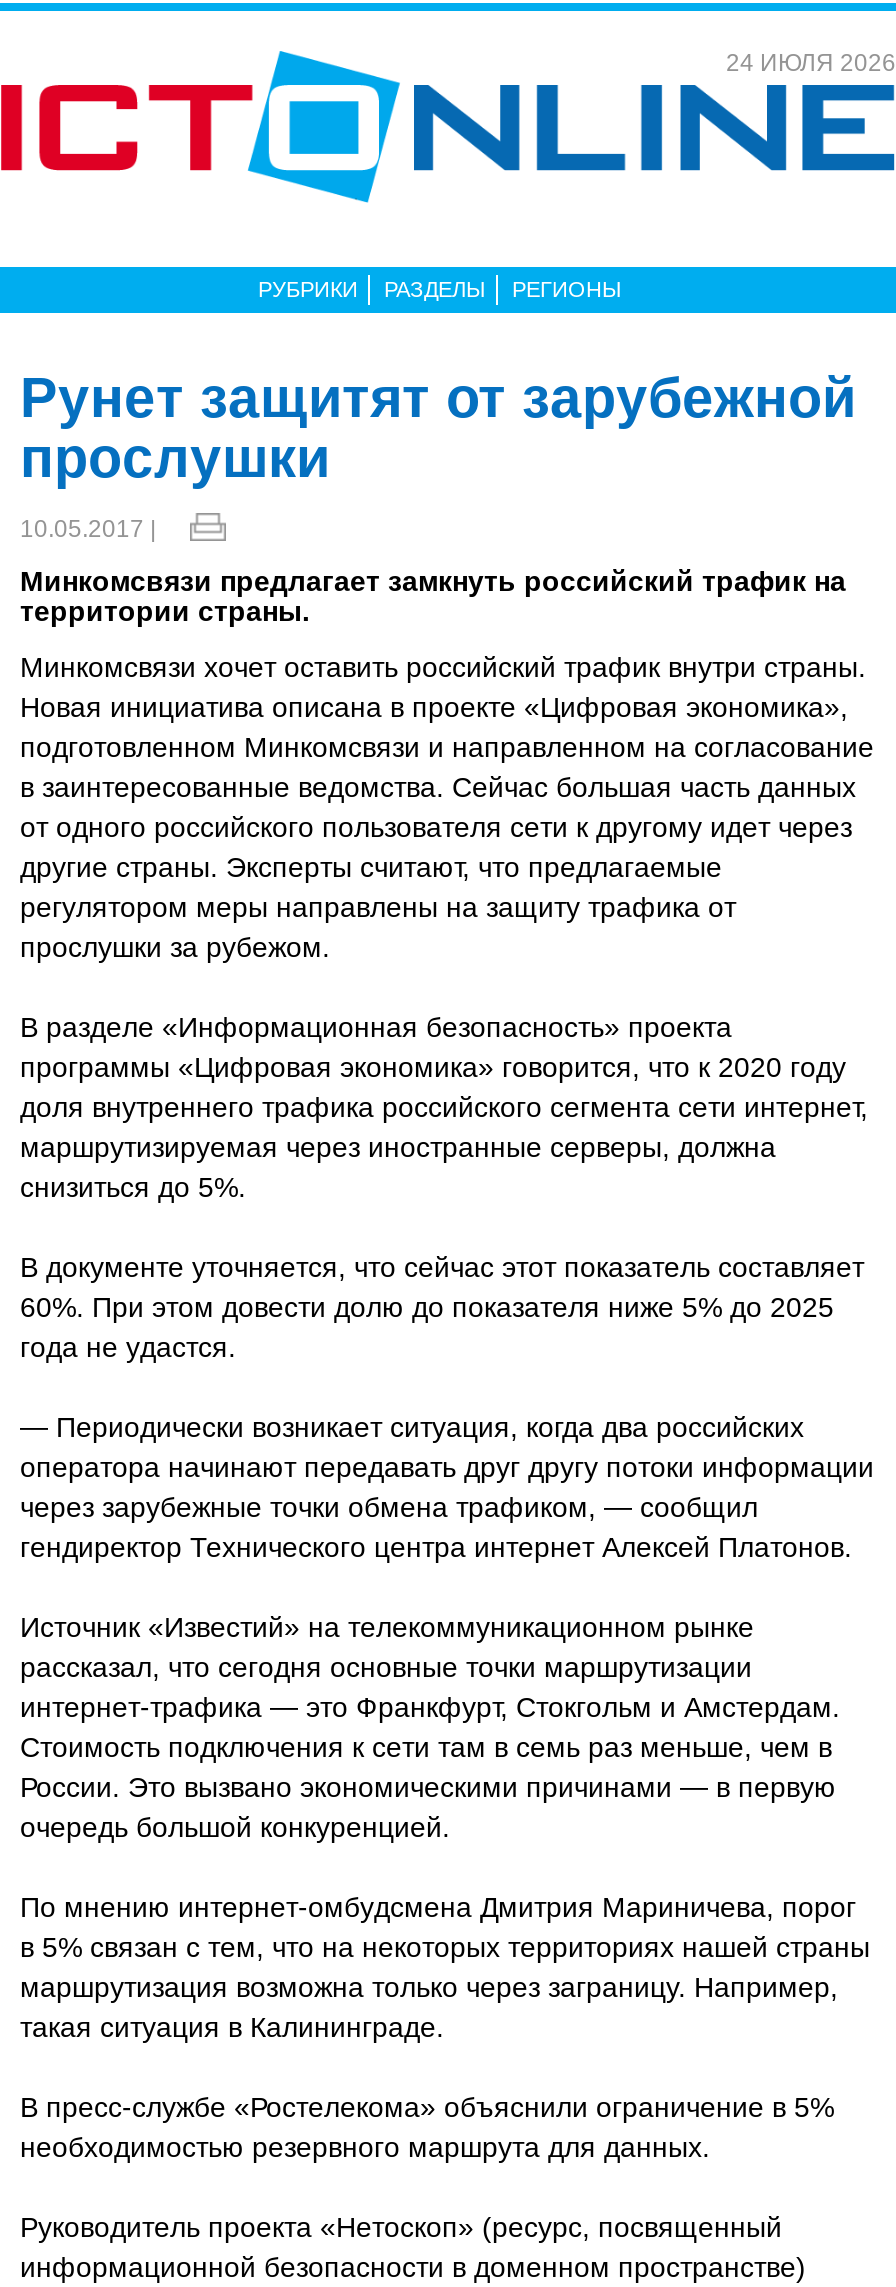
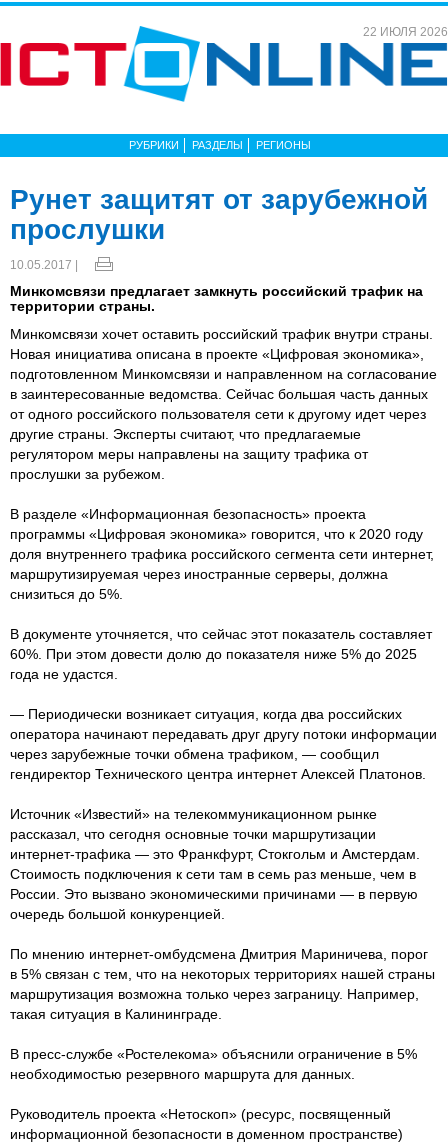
[726,49,896,77] 24 ИЮЛЯ 2026 -> [363,25,448,39] 22 ИЮЛЯ 2026

